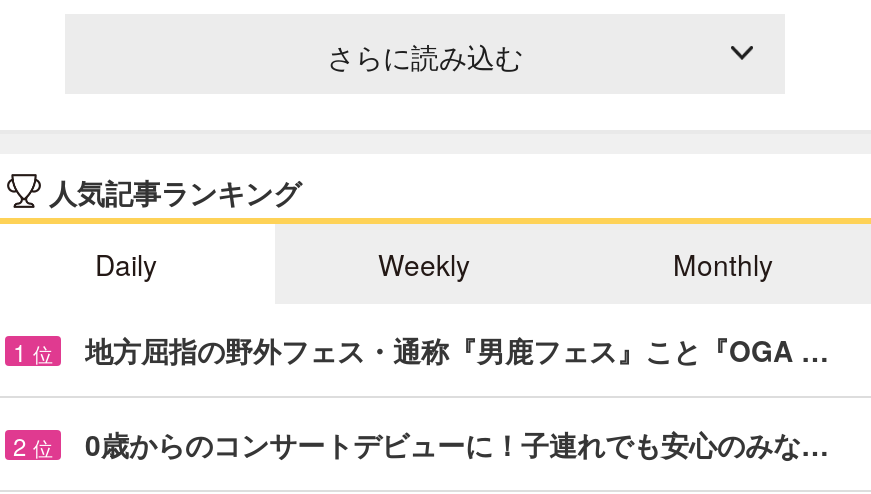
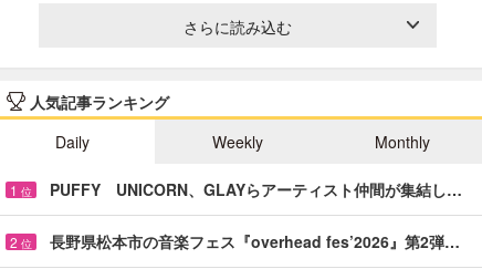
[85,330,829,370] 地方屈指の野外フェス・通称『男鹿フェス』こと『OGA … -> [50,178,462,200] PUFFY UNICORN、GLAYらアーティスト仲間が集結し…
[85,424,829,464] 0歳からのコンサートデビューに！子連れでも安心のみな… -> [50,230,460,252] 長野県松本市の音楽フェス『overhead fes’2026』第2弾…

